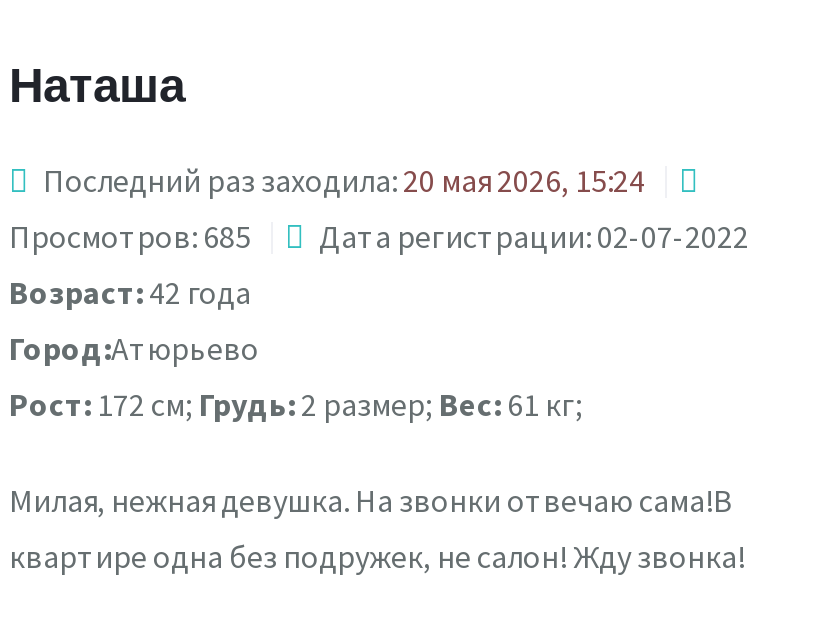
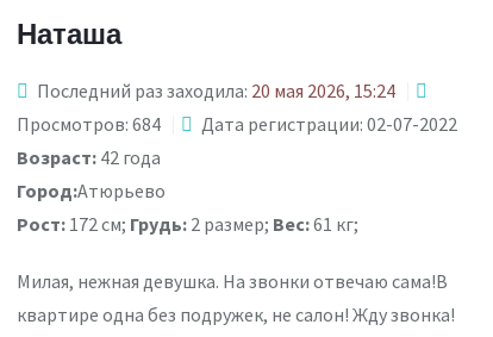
[9,216,749,256] Просмотров: 685 Дата регистрации: 02-07-2022 -> [17,112,457,136] Просмотров: 684 Дата регистрации: 02-07-2022

